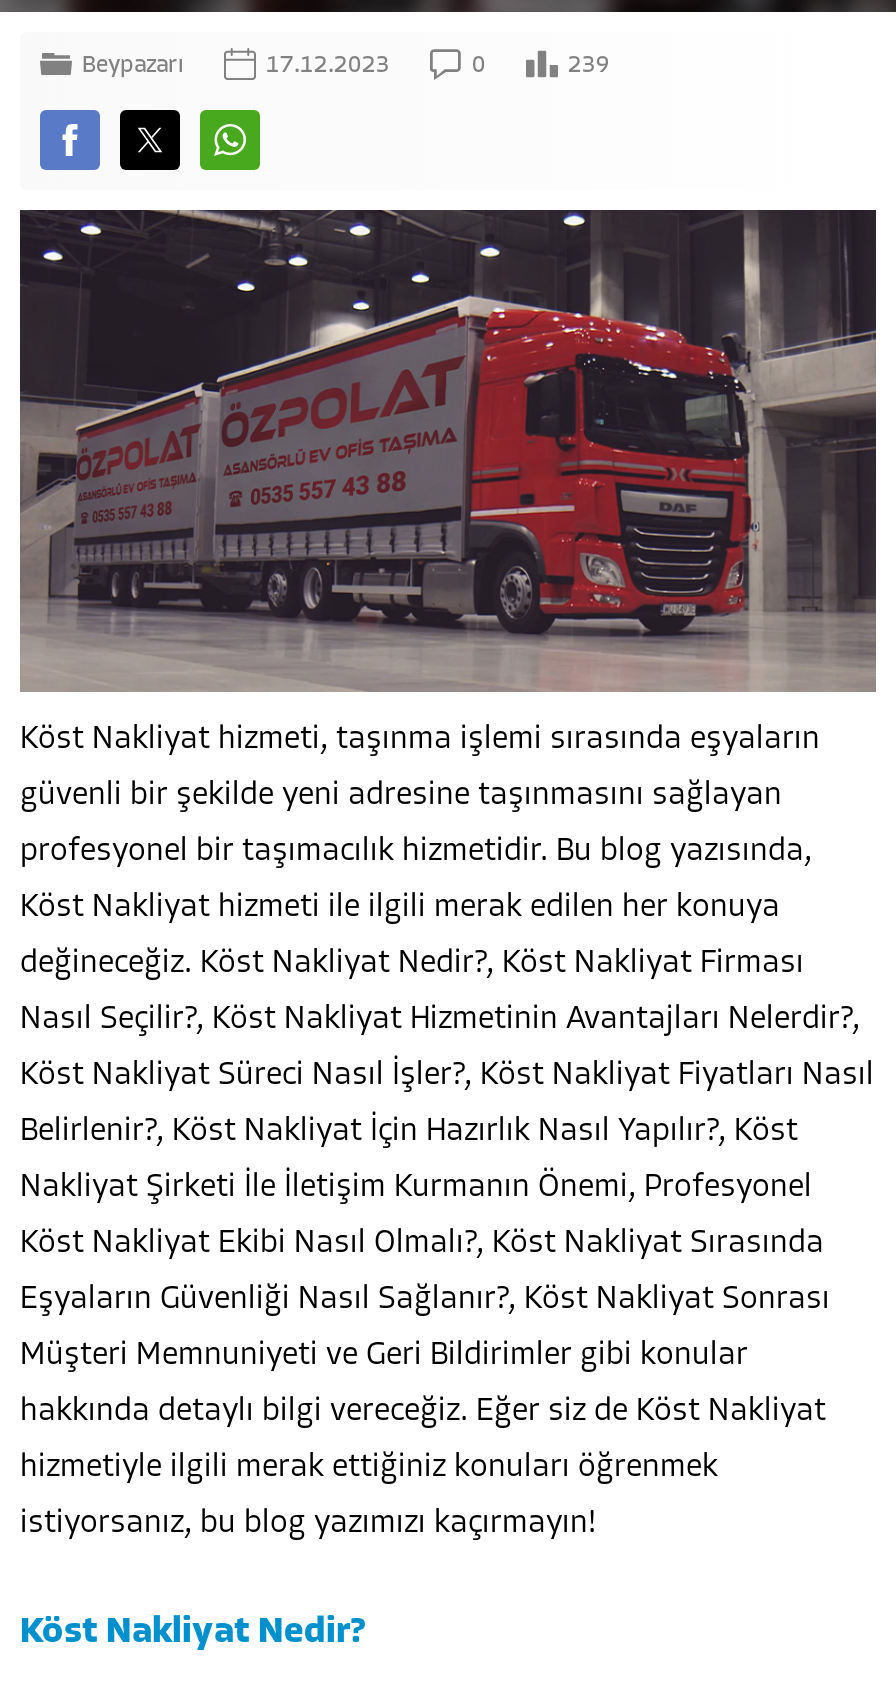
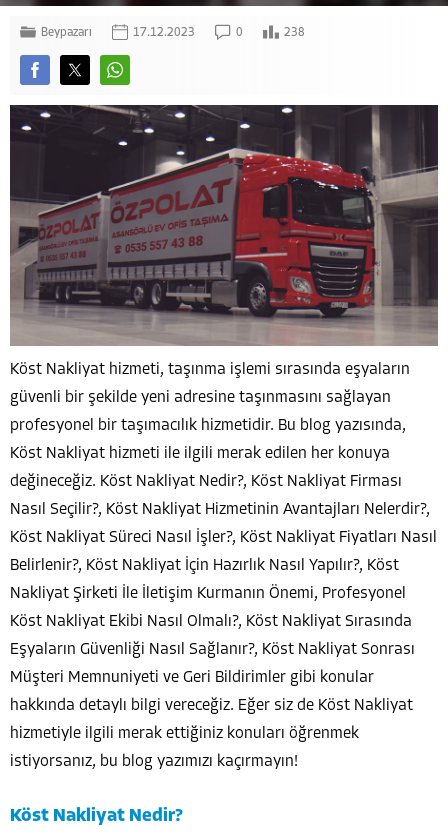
[568,54,610,78] 239 -> [284,27,305,39] 238

